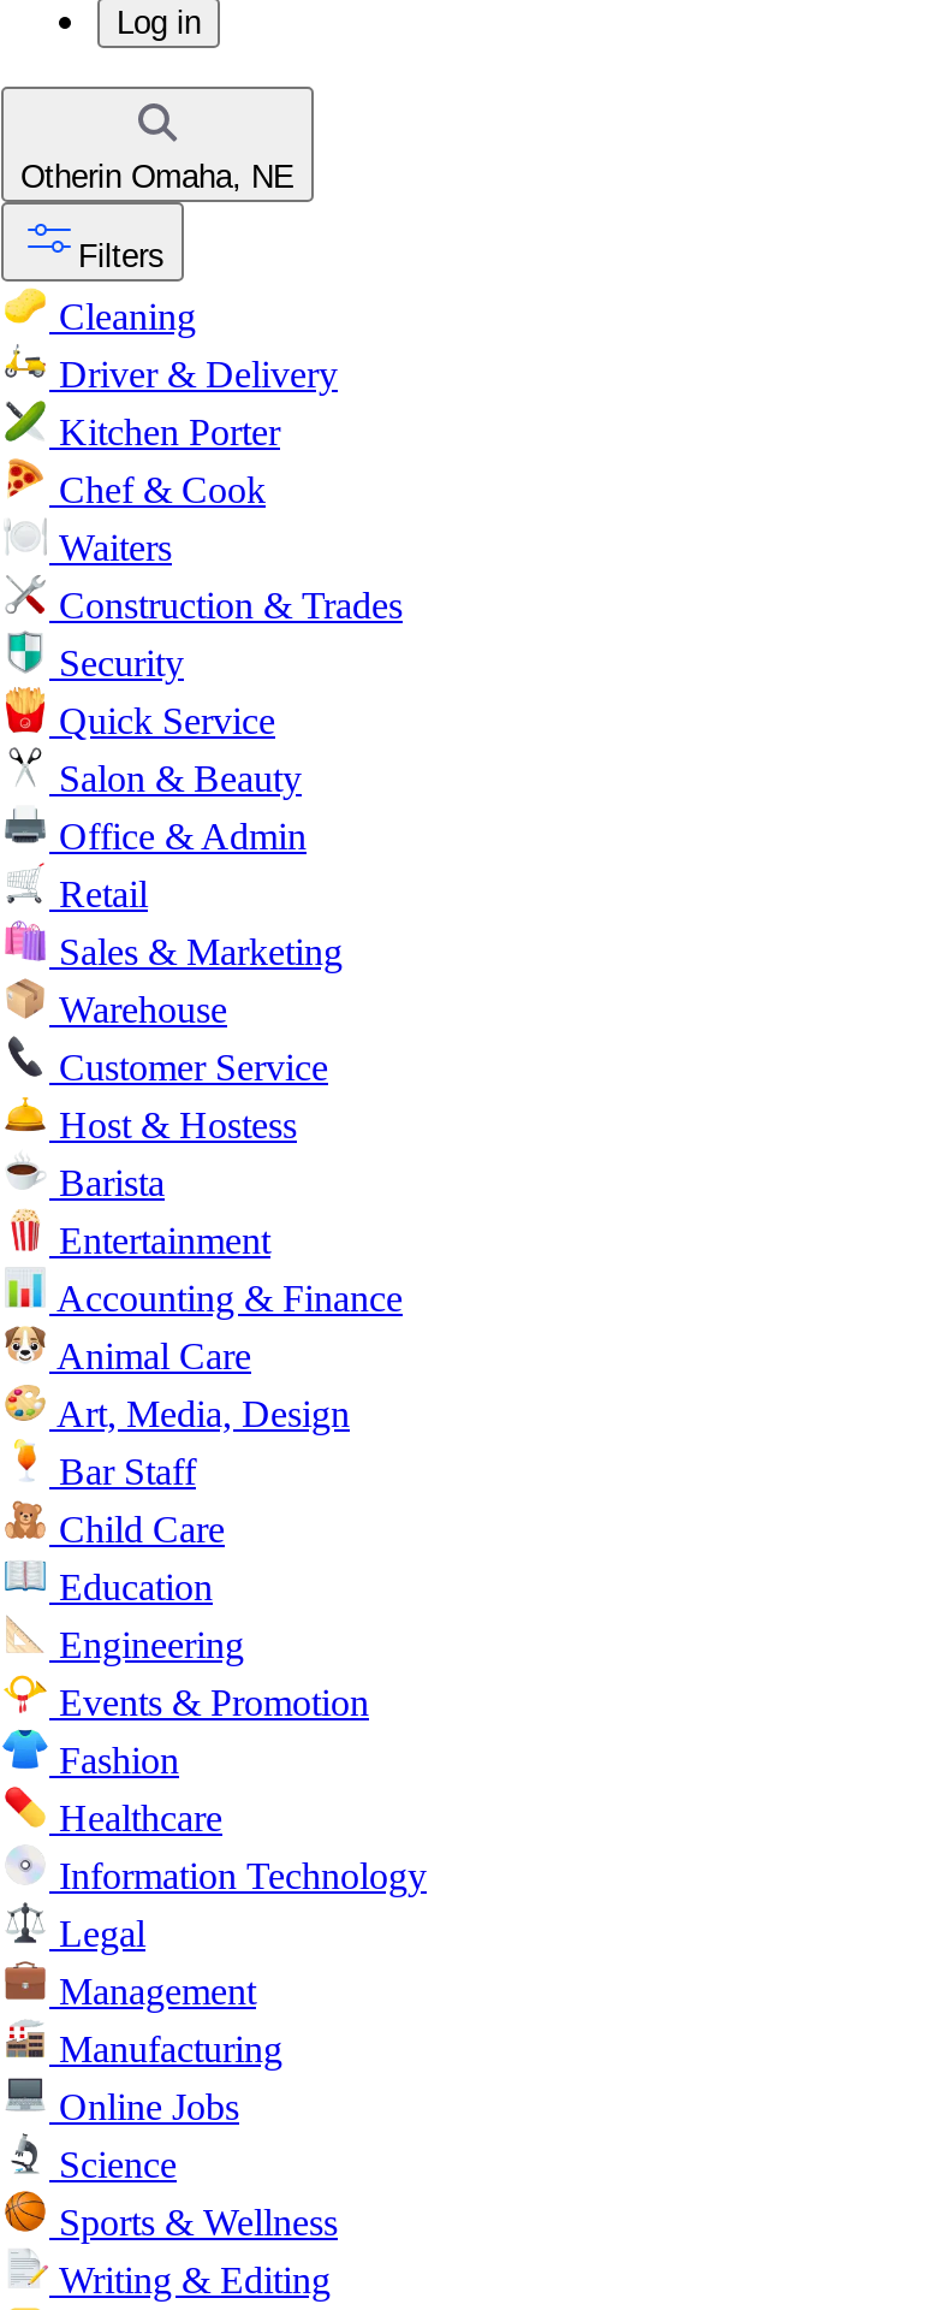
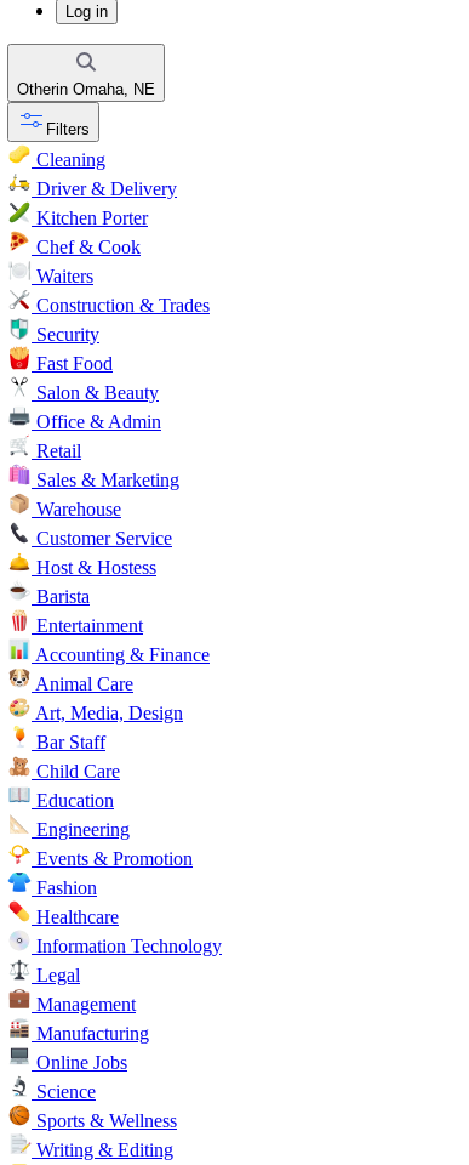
[59,700,275,741] Quick Service -> [36,353,113,374] Fast Food

